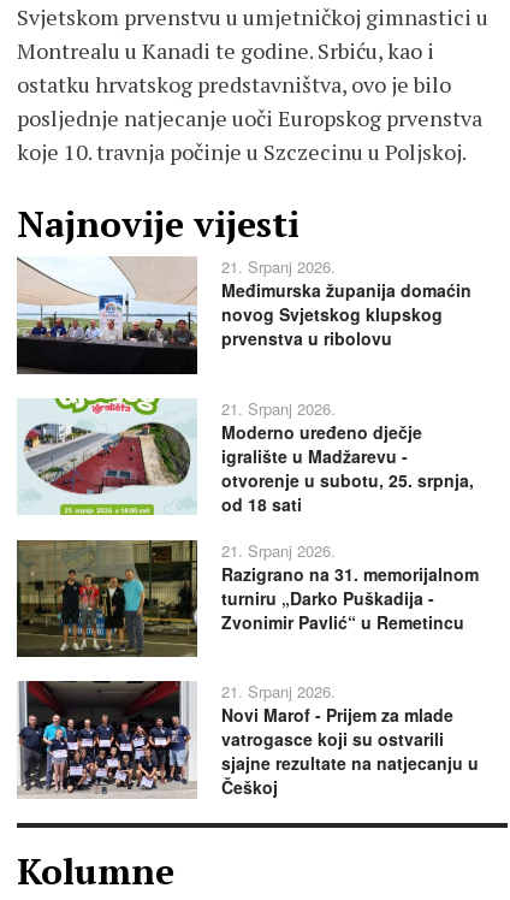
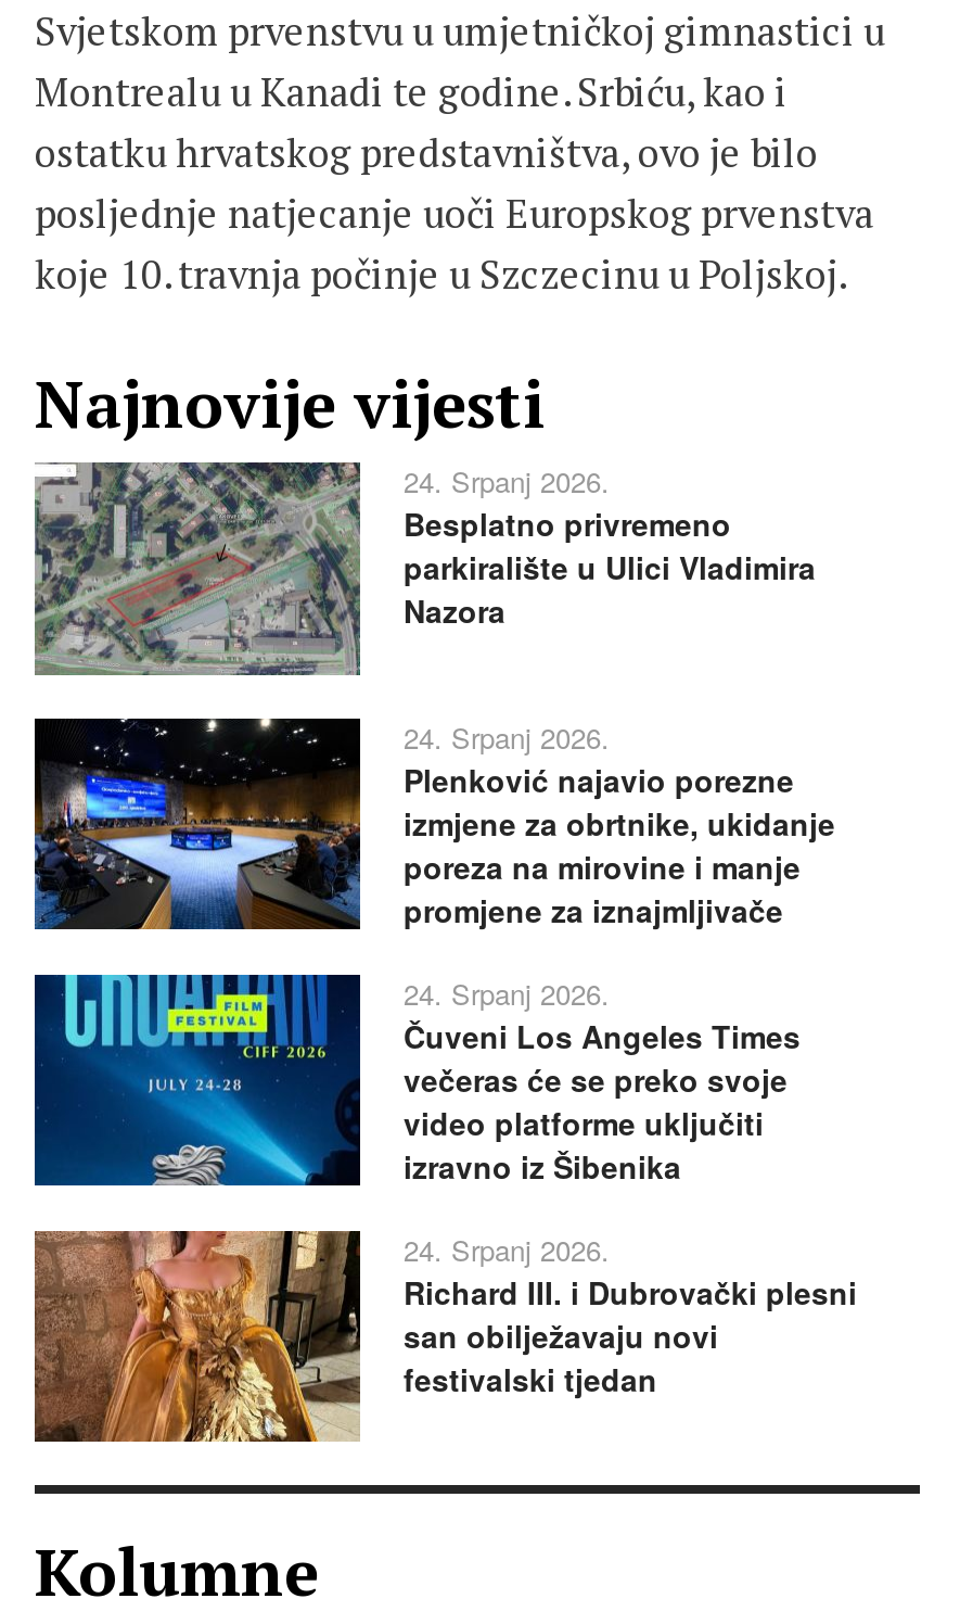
[16,255,472,374] [image] | 21. Srpanj 2026. | Međimurska županija domaćin | novog Svjetskog klupskog | prvenstva u ribolovu -> [33,460,816,677] [image] | 24. Srpanj 2026. | Besplatno privremeno | parkiralište u Ulici Vladimira | Nazora
[17,397,474,516] [image] | 21. Srpanj 2026. | Moderno uređeno dječje | igralište u Madžarevu - | otvorenje u subotu, 25. srpnja, | od 18 sati -> [33,716,835,931] [image] | 24. Srpanj 2026. | Plenković najavio porezne | izmjene za obrtnike, ukidanje | poreza na mirovine i manje | promjene za iznajmljivače
[17,539,479,658] [image] | 21. Srpanj 2026. | Razigrano na 31. memorijalnom | turniru „Darko Puškadija - | Zvonimir Pavlić“ u Remetincu -> [35,972,801,1188] [image] | 24. Srpanj 2026. | Čuveni Los Angeles Times | večeras će se preko svoje | video platforme uključiti | izravno iz Šibenika
[17,680,479,799] [image] | 21. Srpanj 2026. | Novi Marof - Prijem za mlade | vatrogasce koji su ostvarili | sjajne rezultate na natjecanju u | Češkoj -> [33,1228,857,1444] [image] | 24. Srpanj 2026. | Richard III. i Dubrovački plesni | san obilježavaju novi | festivalski tjedan

